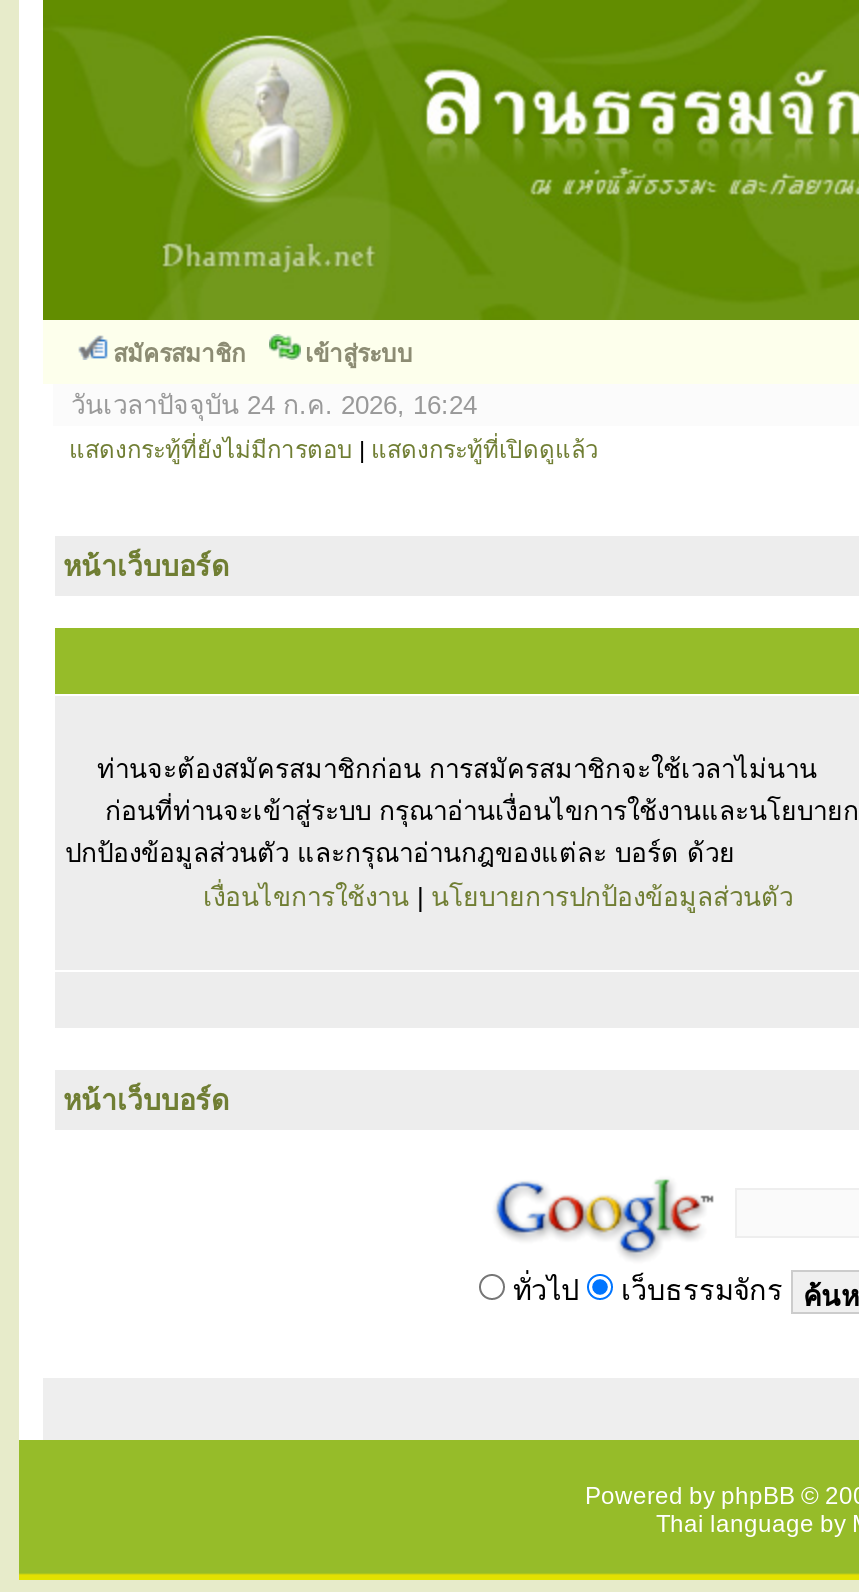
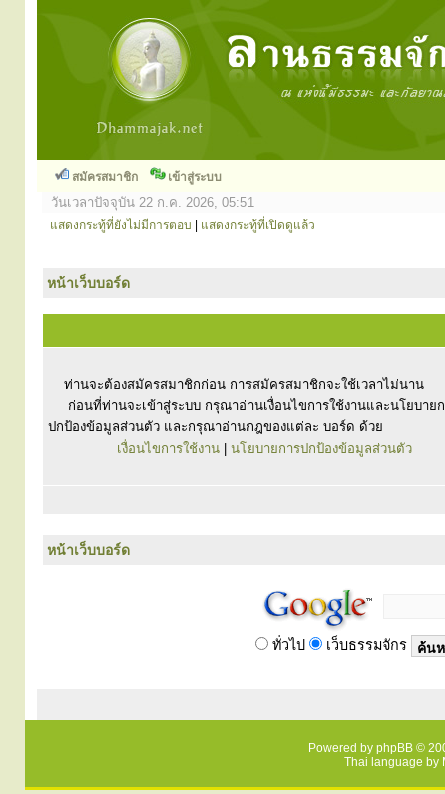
[71,390,493,420] วันเวลาปัจจุบัน 24 ก.ค. 2026, 16:24 -> [51,195,262,210] วันเวลาปัจจุบัน 22 ก.ค. 2026, 05:51

